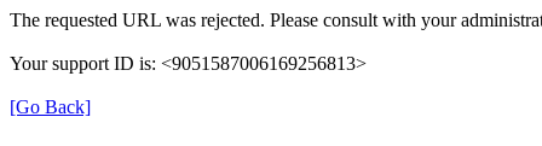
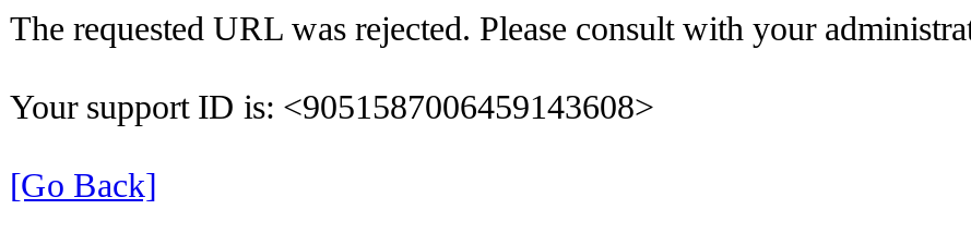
[10,53,367,74] Your support ID is: <9051587006169256813> -> [10,88,654,125] Your support ID is: <9051587006459143608>

